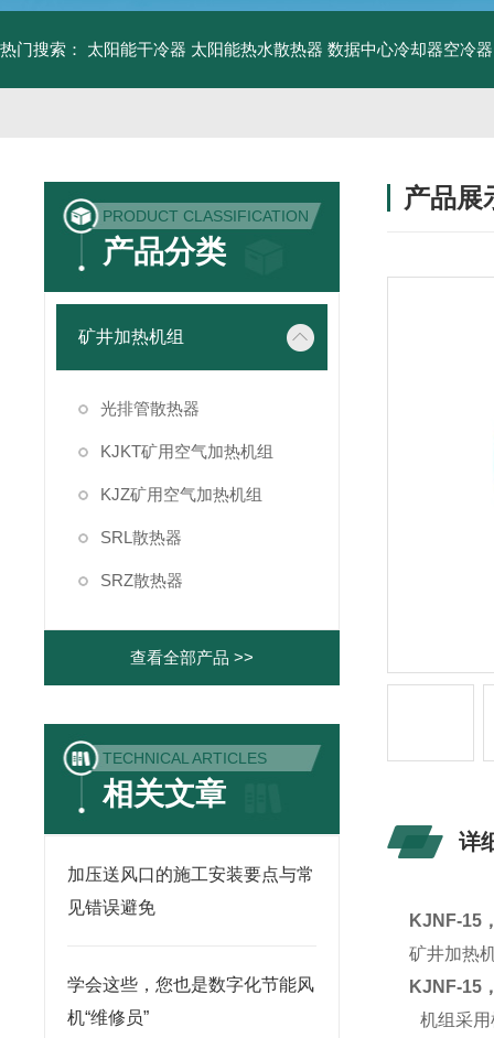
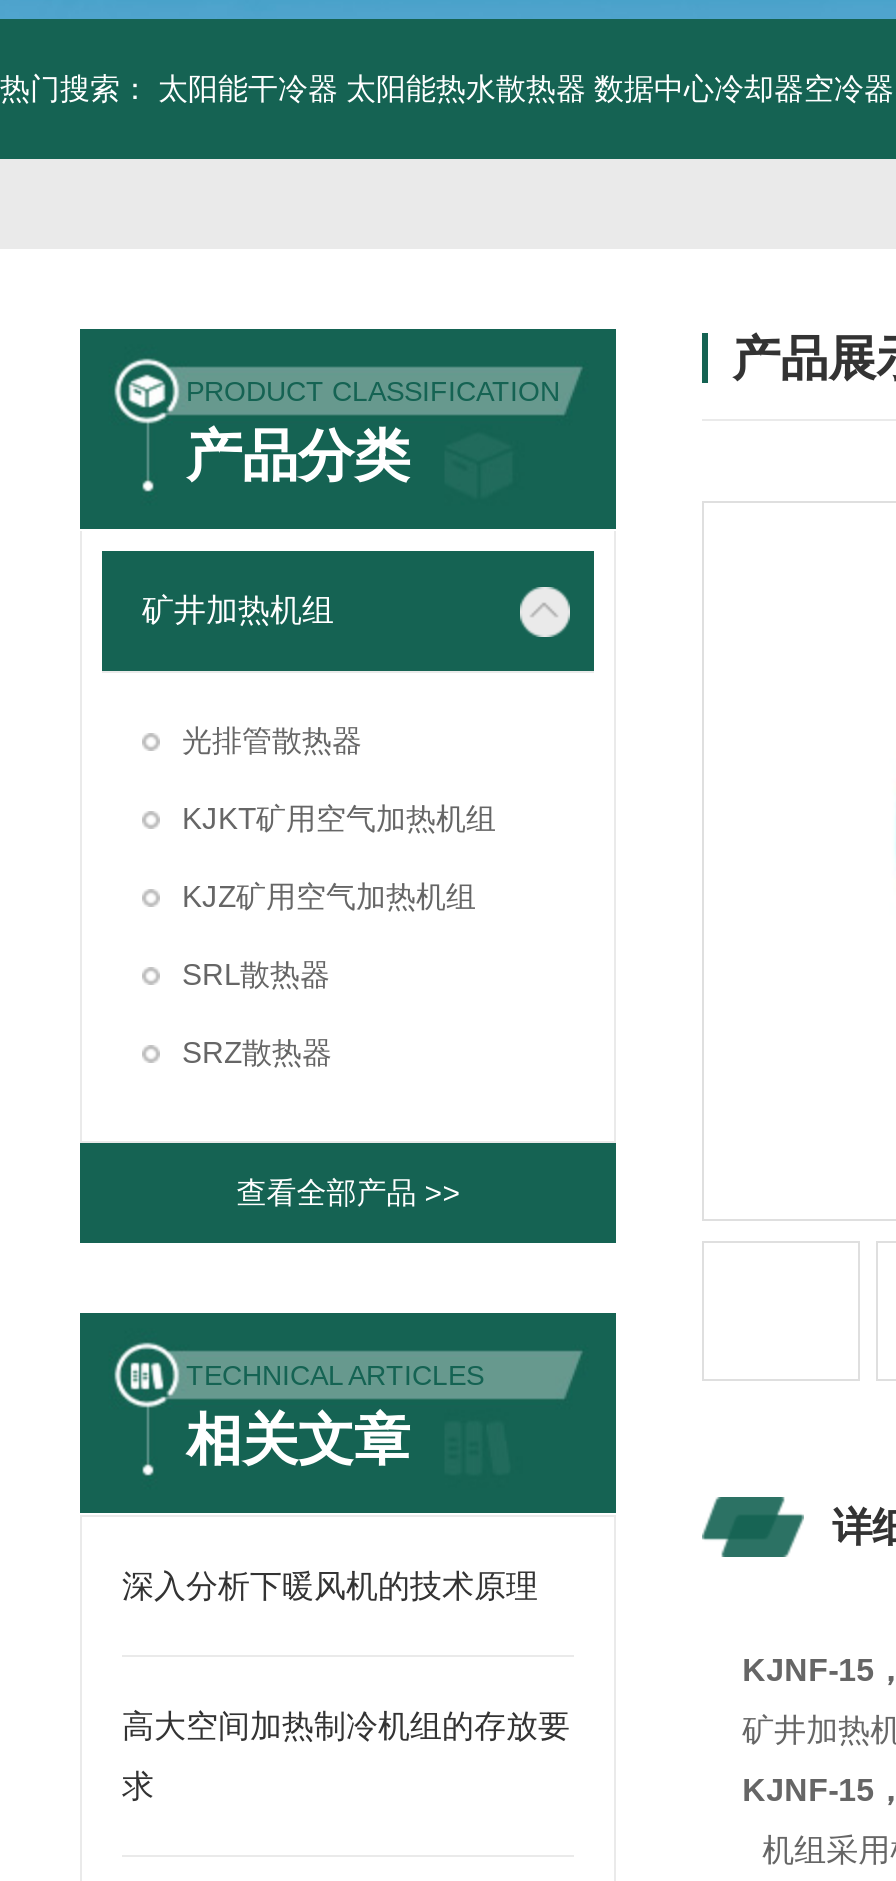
[67,865,314,917] 加压送风口的施工安装要点与常 | 见错误避免 -> [122,1569,538,1603] 深入分析下暖风机的技术原理
[67,975,314,1027] 学会这些，您也是数字化节能风 | 机“维修员” -> [122,1709,570,1803] 高大空间加热制冷机组的存放要 | 求

